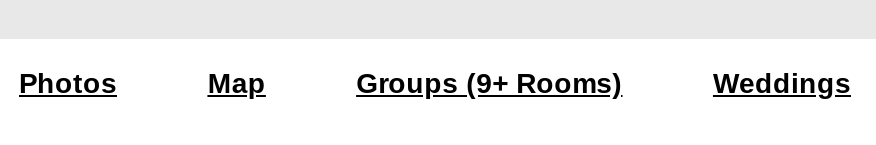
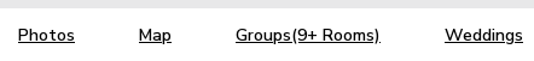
[356,67,622,99] Groups (9+ Rooms) -> [236,25,381,47] Groups(9+ Rooms)

